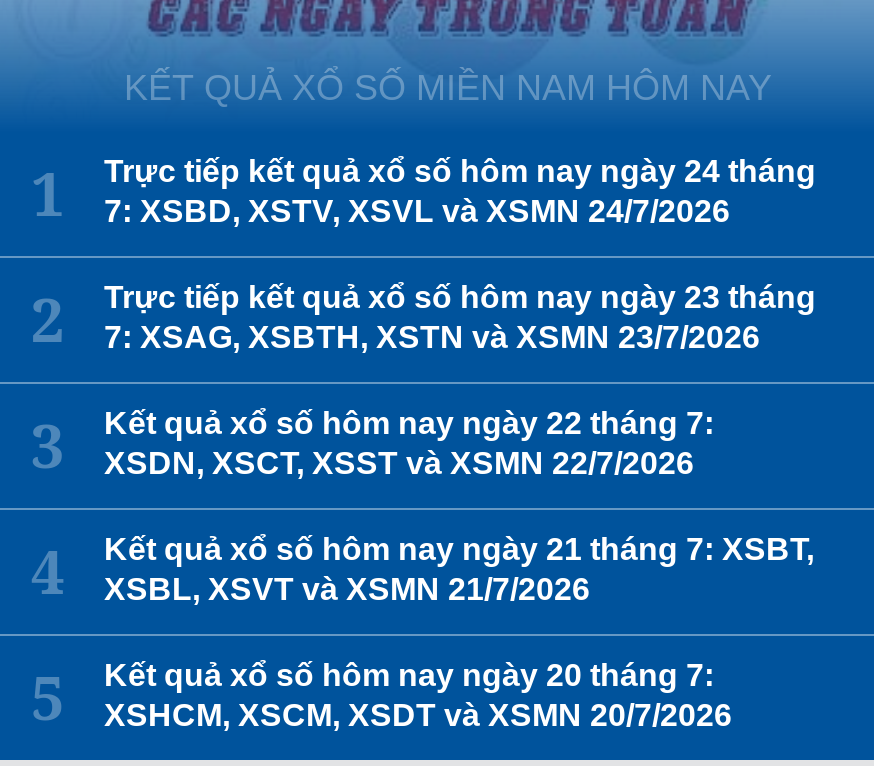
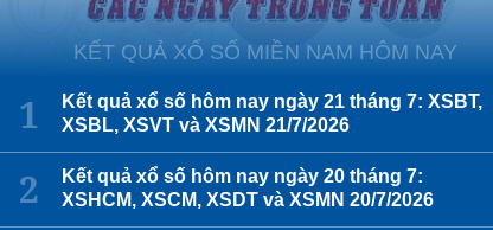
[104,154,816,480] Trực tiếp kết quả xổ số hôm nay ngày 24 tháng | 7: XSBD, XSTV, XSVL và XSMN 24/7/2026 | Trực tiếp kết quả xổ số hôm nay ngày 23 tháng | 7: XSAG, XSBTH, XSTN và XSMN 23/7/2026 | Kết quả xổ số hôm nay ngày 22 tháng 7: | XSDN, XSCT, XSST và XSMN 22/7/2026 -> none

